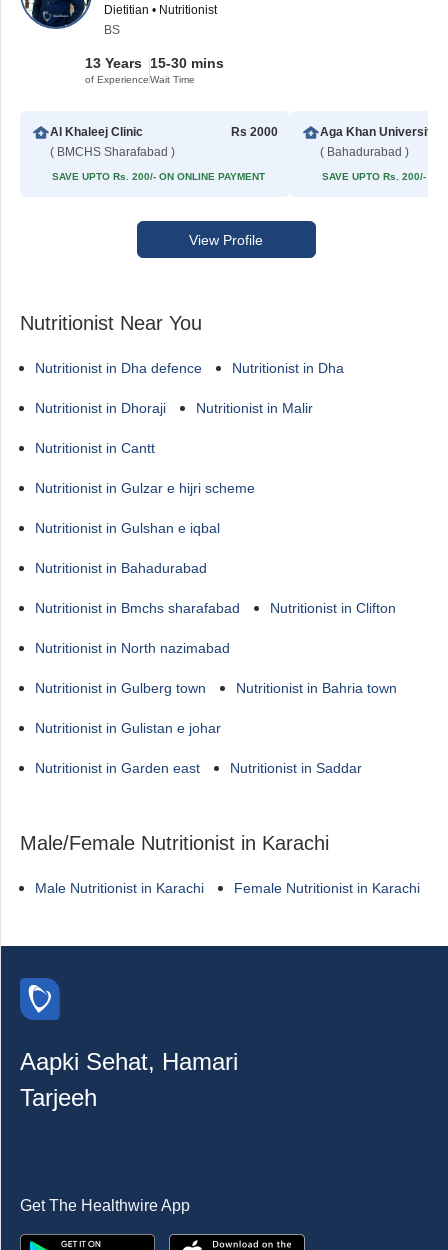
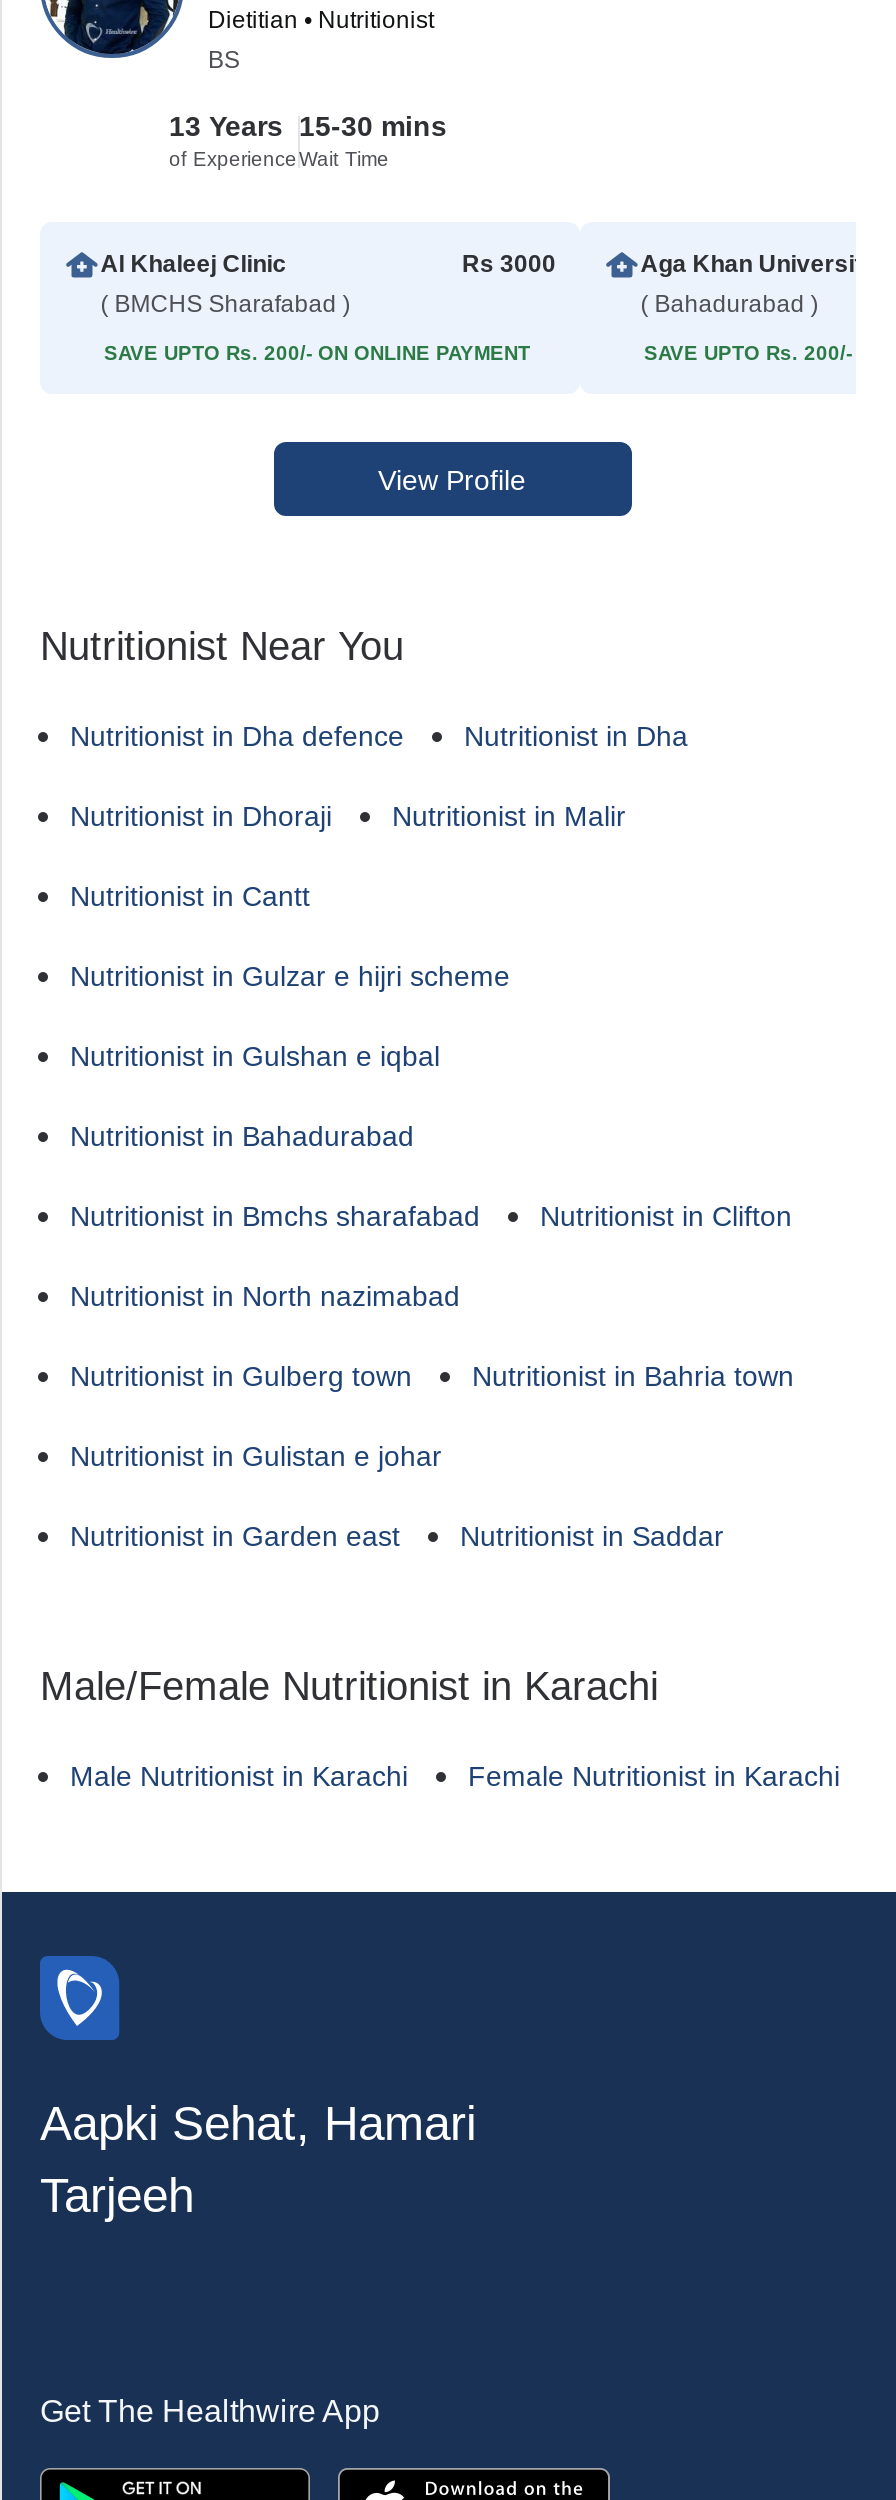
[231,125,278,139] Rs 2000 -> [462,250,556,278] Rs 3000

